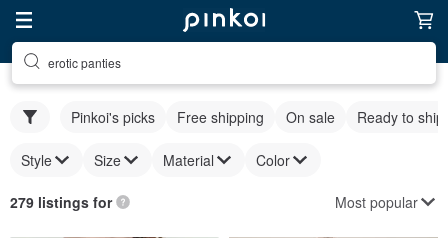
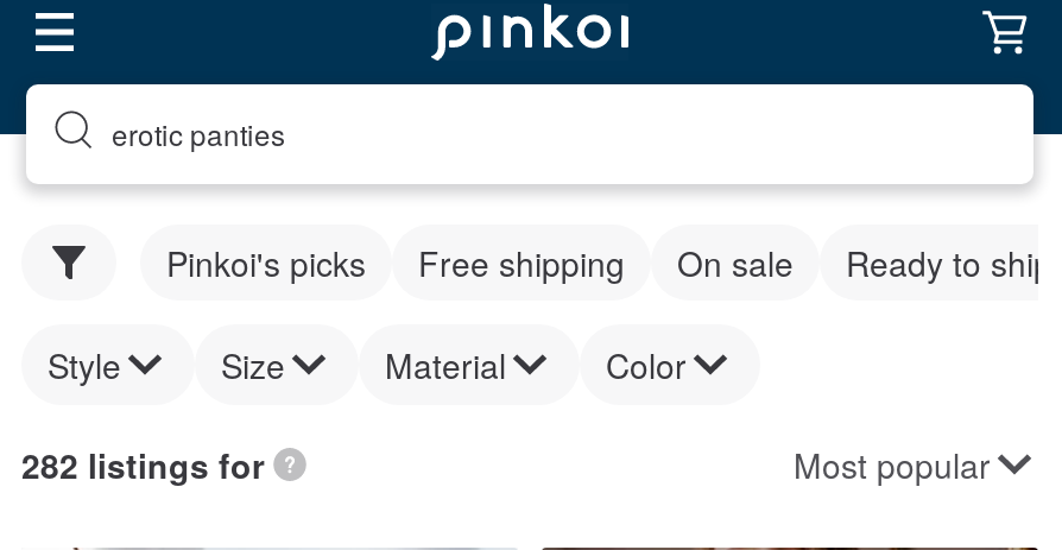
[10,192,112,212] 279 listings for -> [21,441,264,488] 282 listings for

